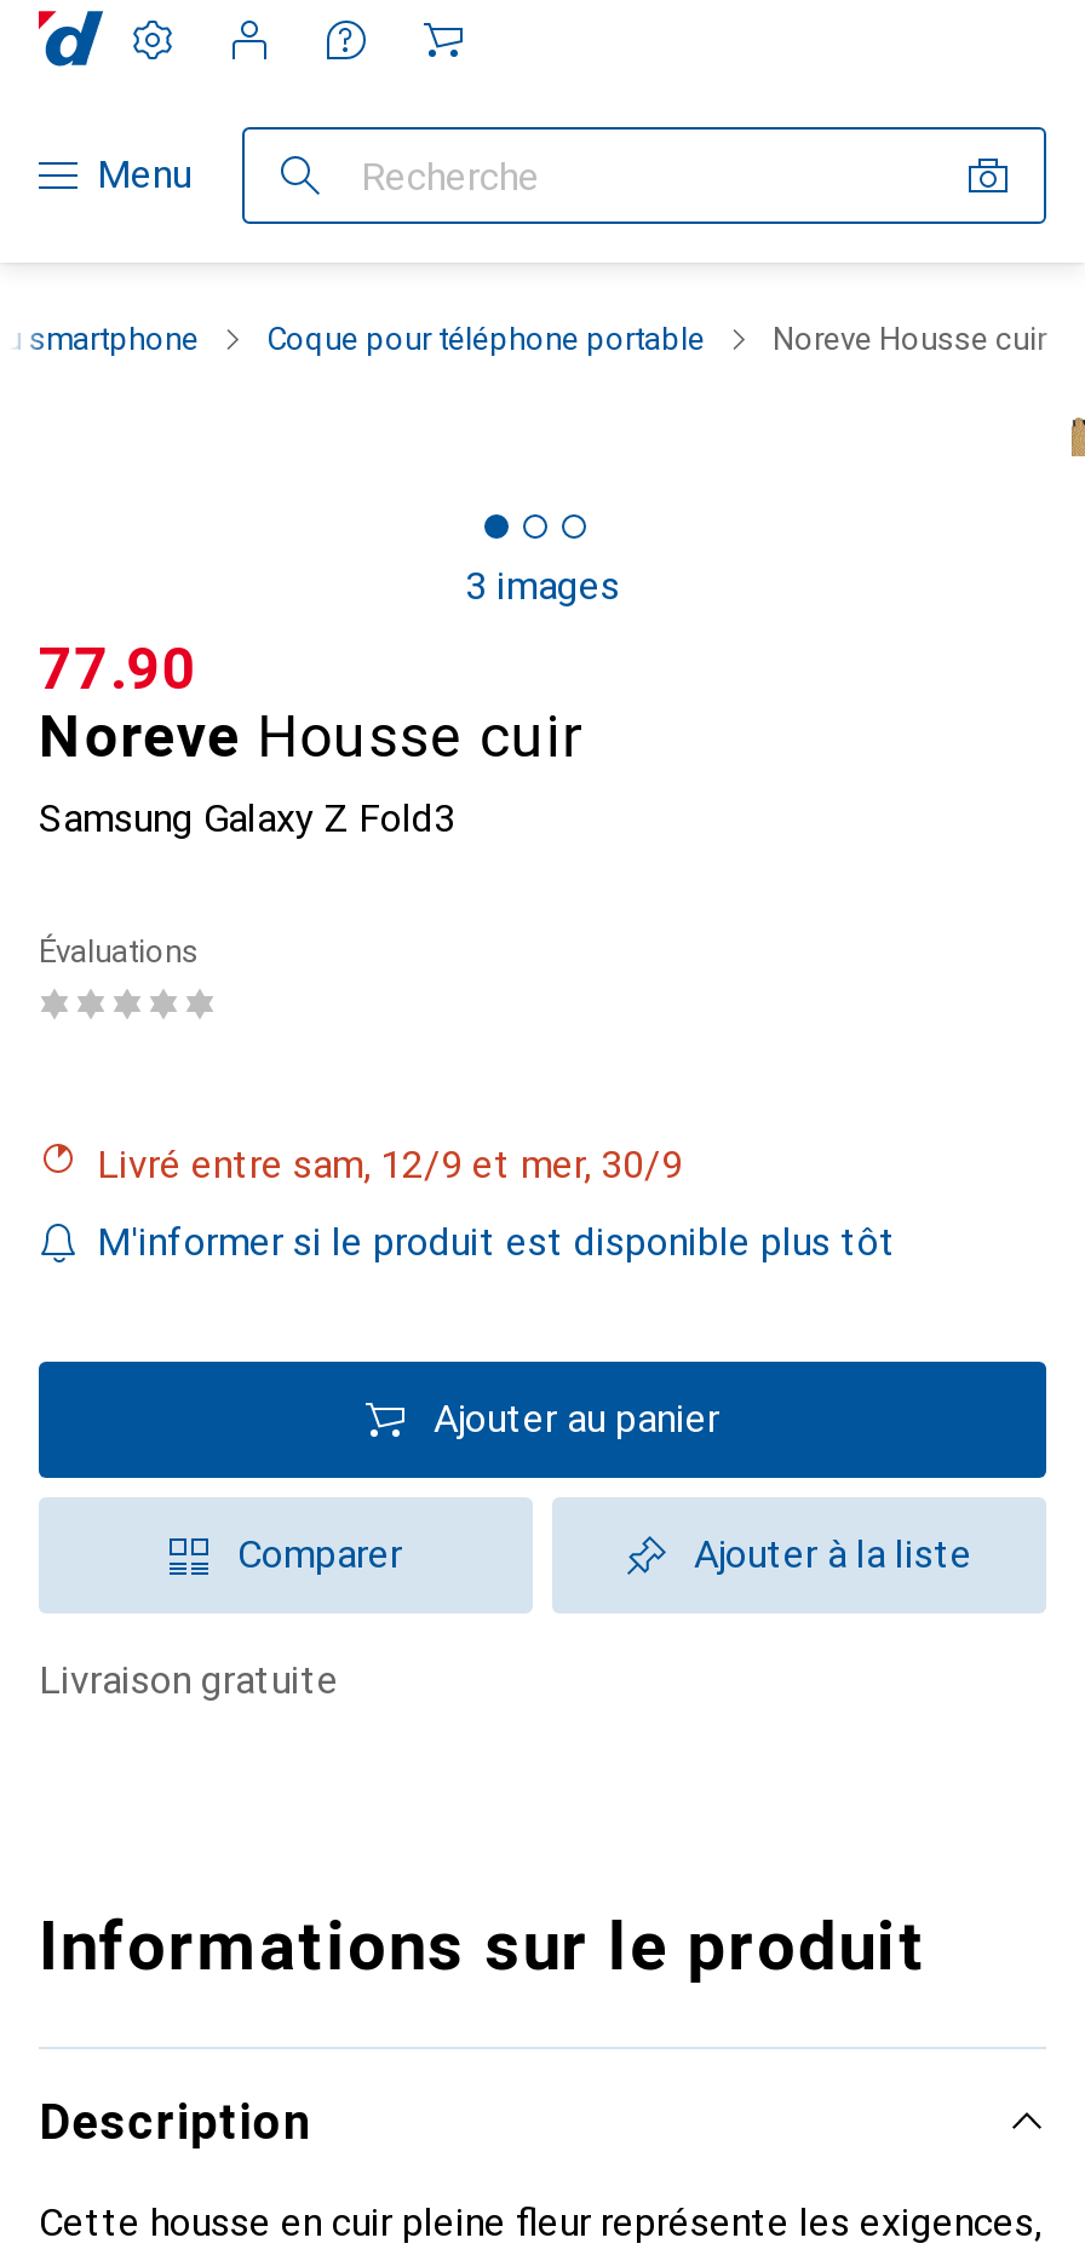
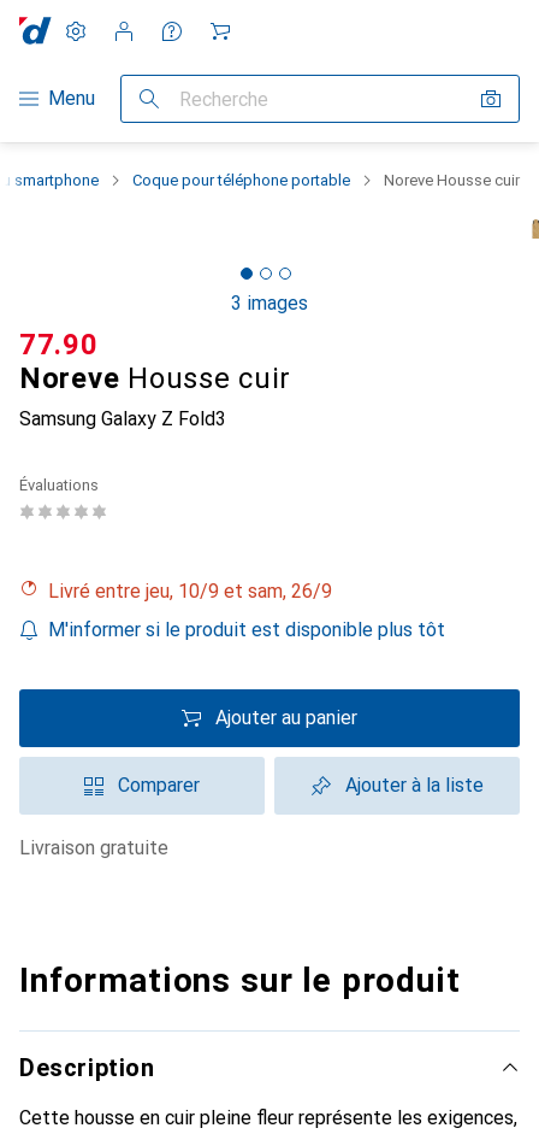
[119,1141,683,1187] Livré entre sam, 12/9 et mer, 30/9 -> [59,580,332,603] Livré entre jeu, 10/9 et sam, 26/9

